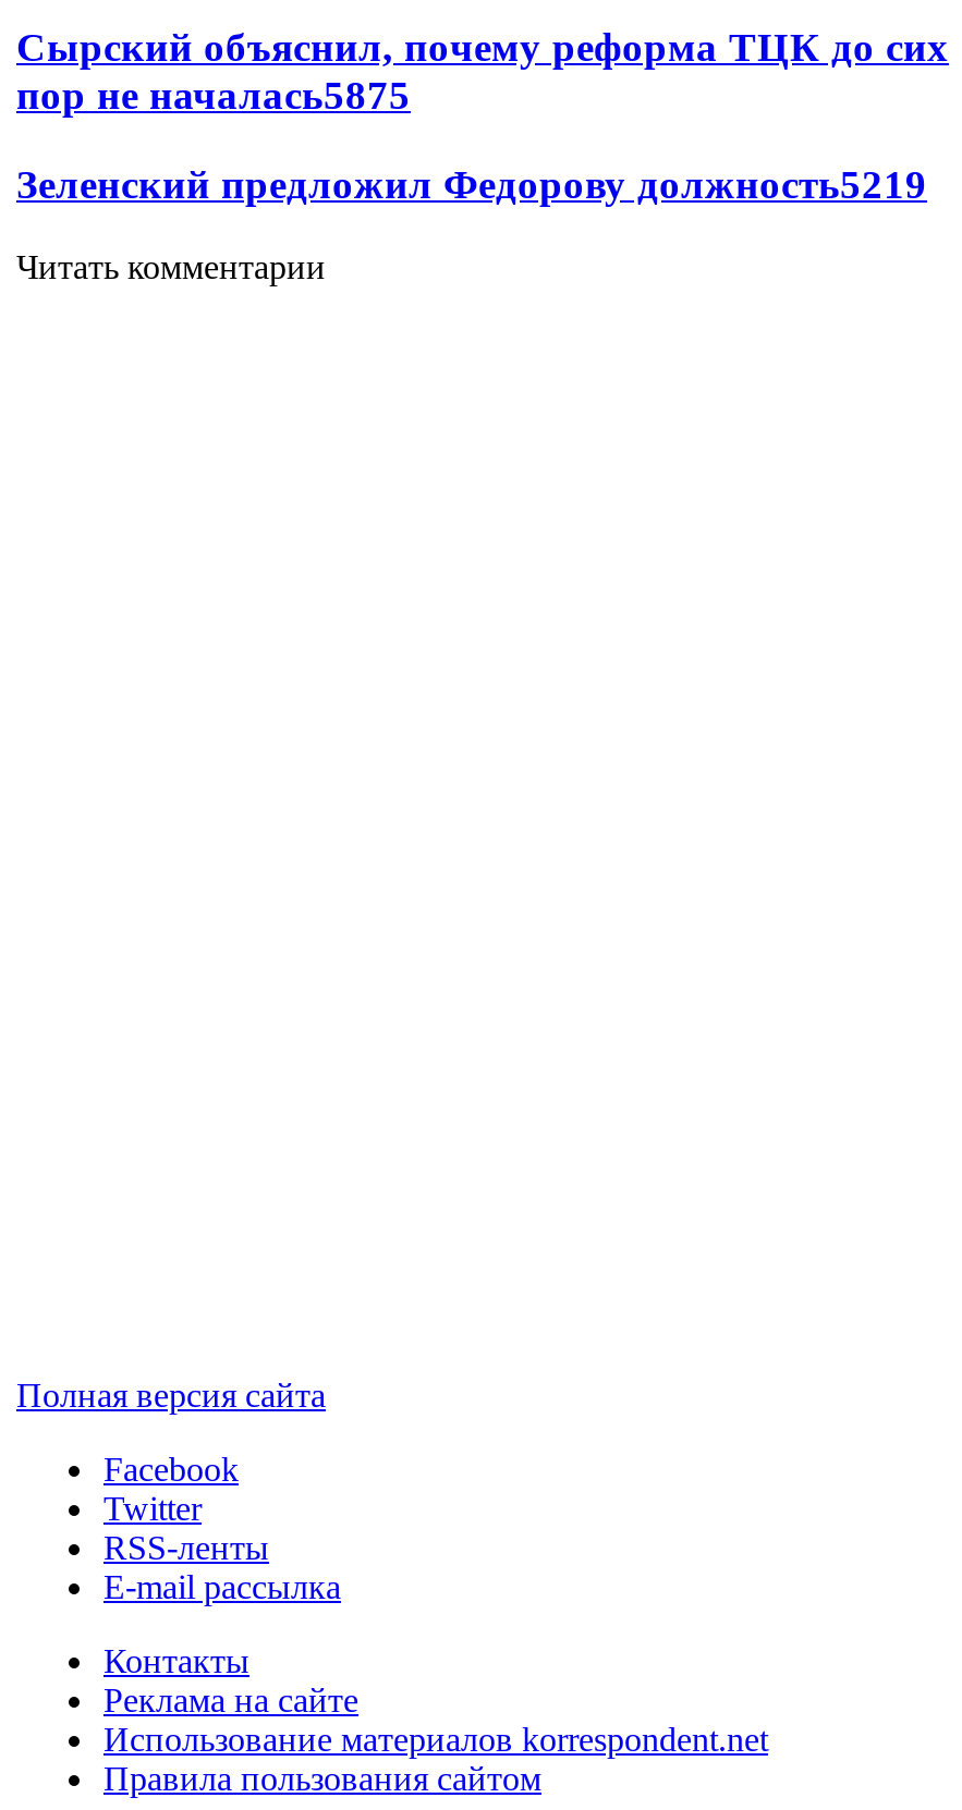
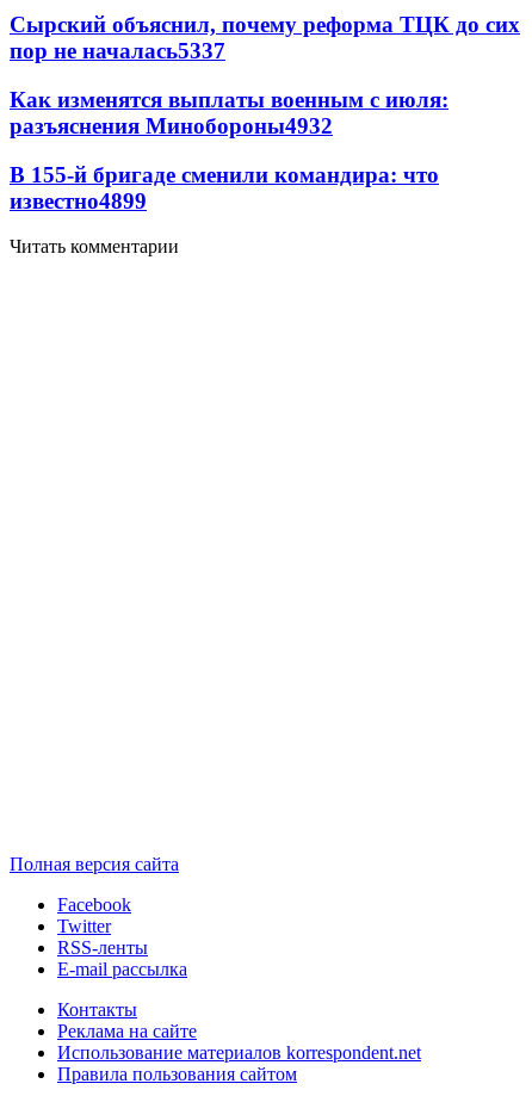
[16,71,927,205] пор не началась5875 | Зеленский предложил Федорову должность5219 -> [10,38,449,213] пор не началась5337 | Как изменятся выплаты военным с июля: | разъяснения Минобороны4932 | В 155-й бригаде сменили командира: что | известно4899

